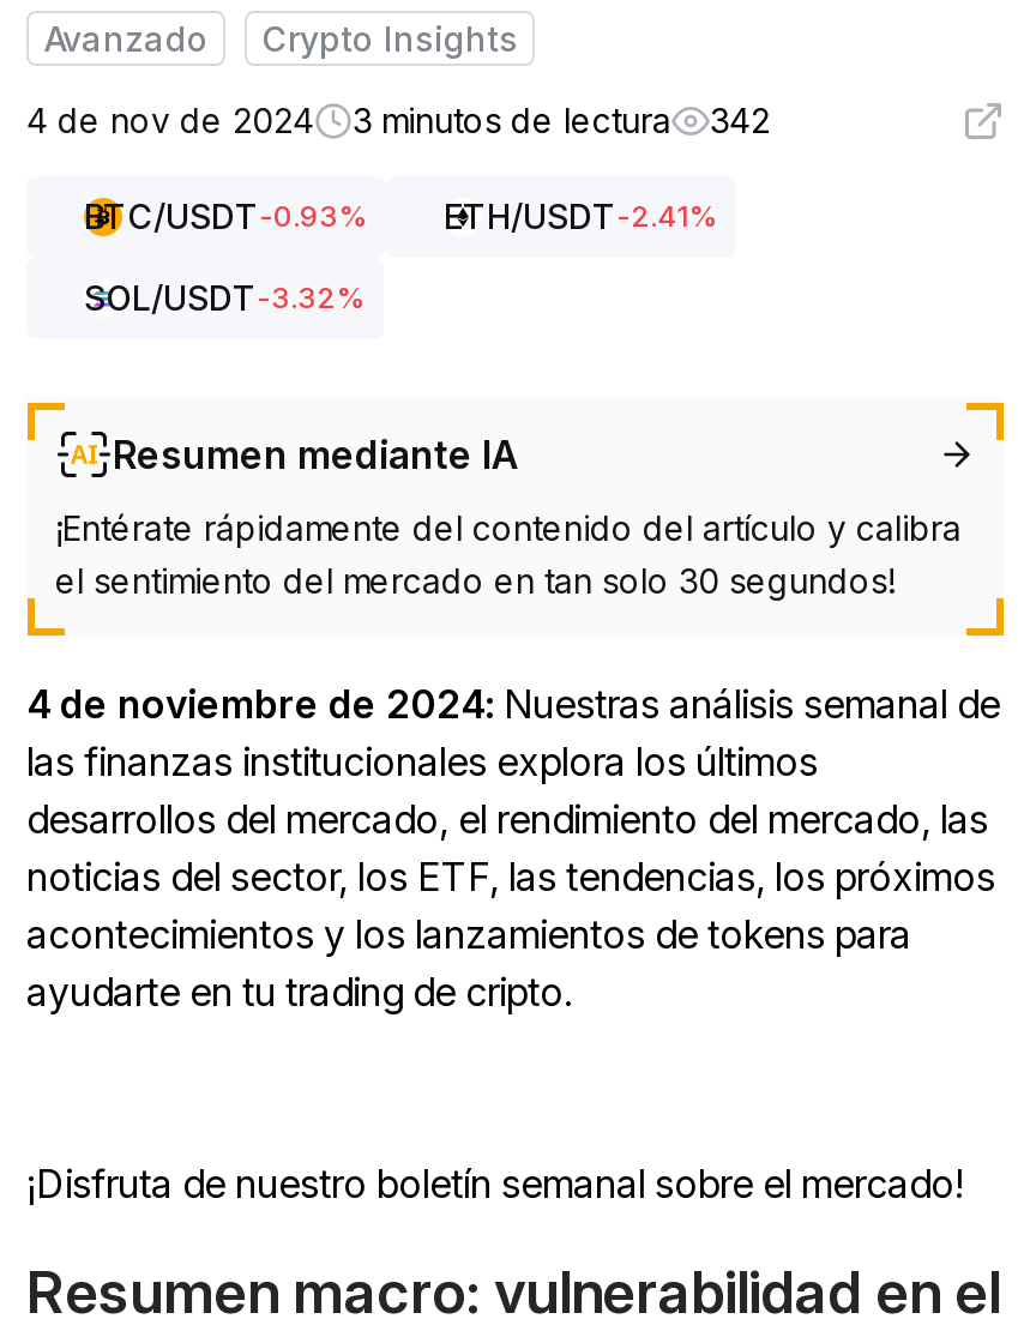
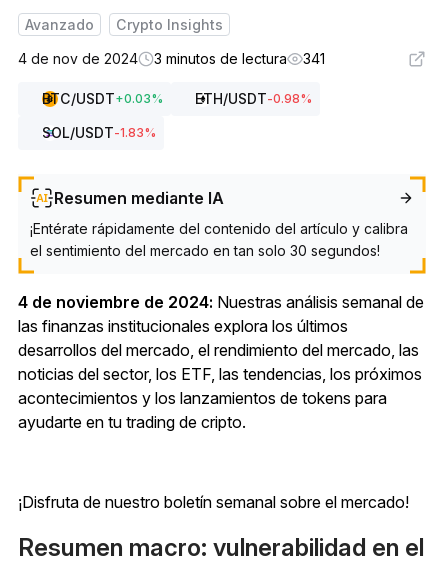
[26,100,770,140] 4 de nov de 2024 3 minutos de lectura 342 -> [18,50,325,67] 4 de nov de 2024 3 minutos de lectura 341
[84,195,717,236] BTC/USDT-0.93% | ETH/USDT-2.41% -> [42,90,312,107] BTC/USDT + 0.03% | ETH/USDT-0.98%
[84,277,365,318] SOL/USDT-3.32% -> [42,124,156,141] SOL/USDT-1.83%

